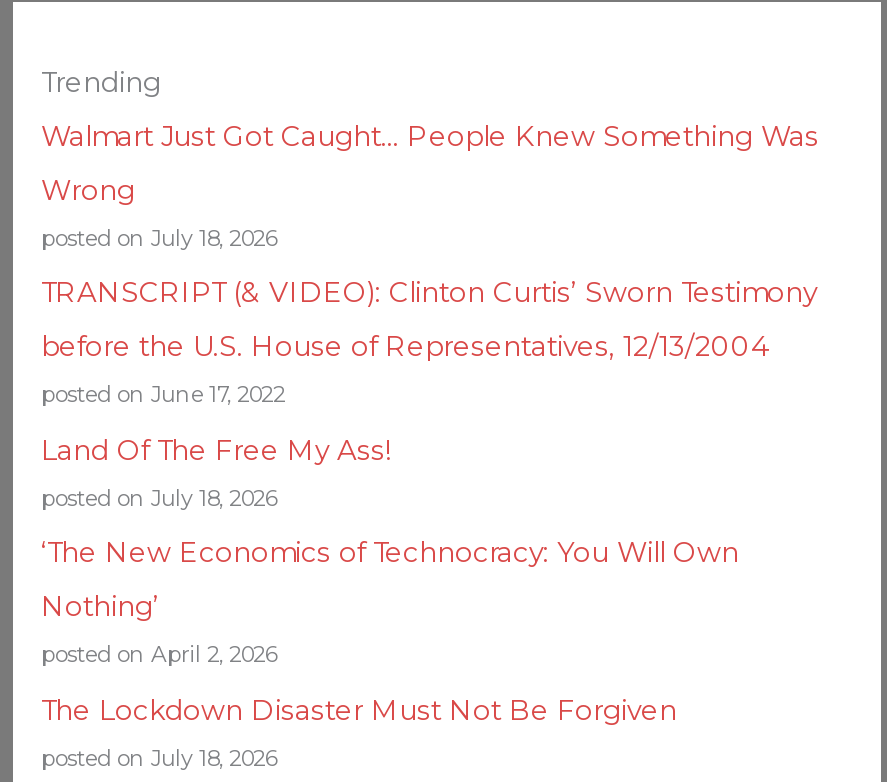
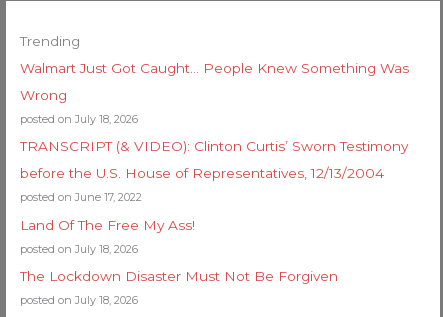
[41,536,739,668] ‘The New Economics of Technocracy: You Will Own | Nothing’ | posted on April 2, 2026 -> none

